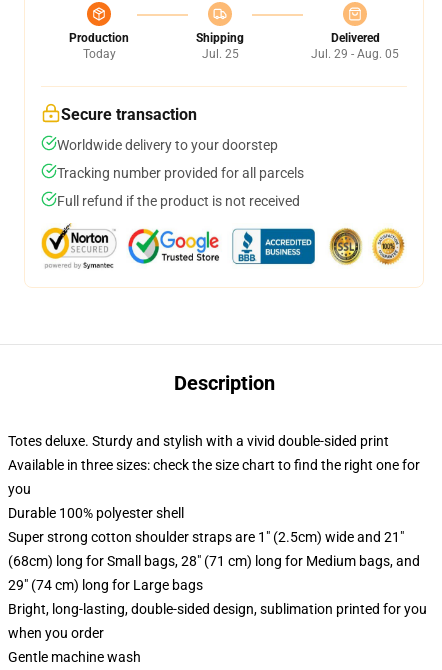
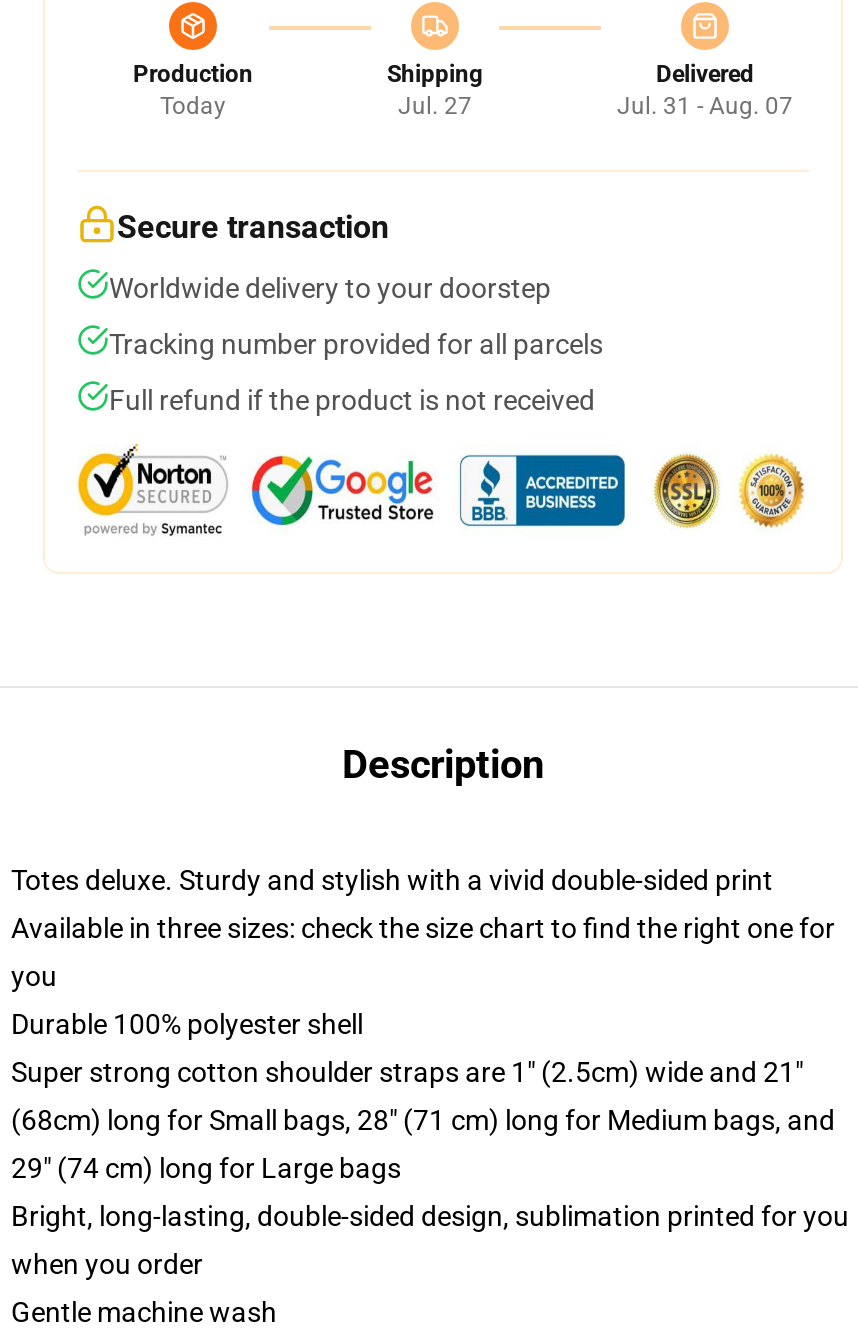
[201,47,238,61] Jul. 25 -> [398,92,472,120] Jul. 27
[311,47,399,61] Jul. 29 - Aug. 05 -> [617,92,793,120] Jul. 31 - Aug. 07

